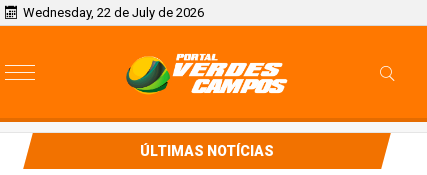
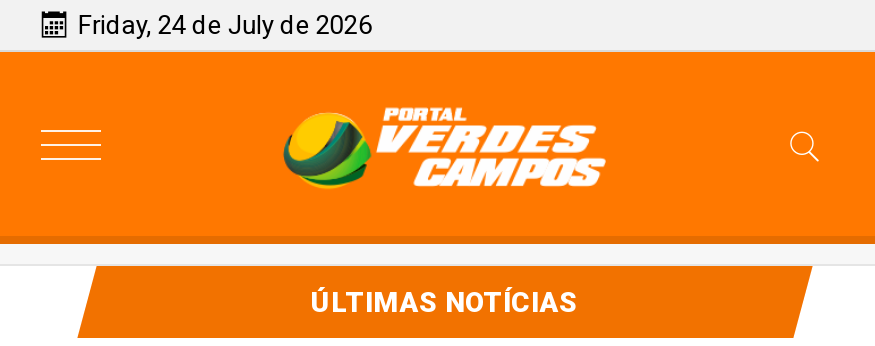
[23,5,204,20] Wednesday, 22 de July de 2026 -> [78,10,372,40] Friday, 24 de July de 2026

